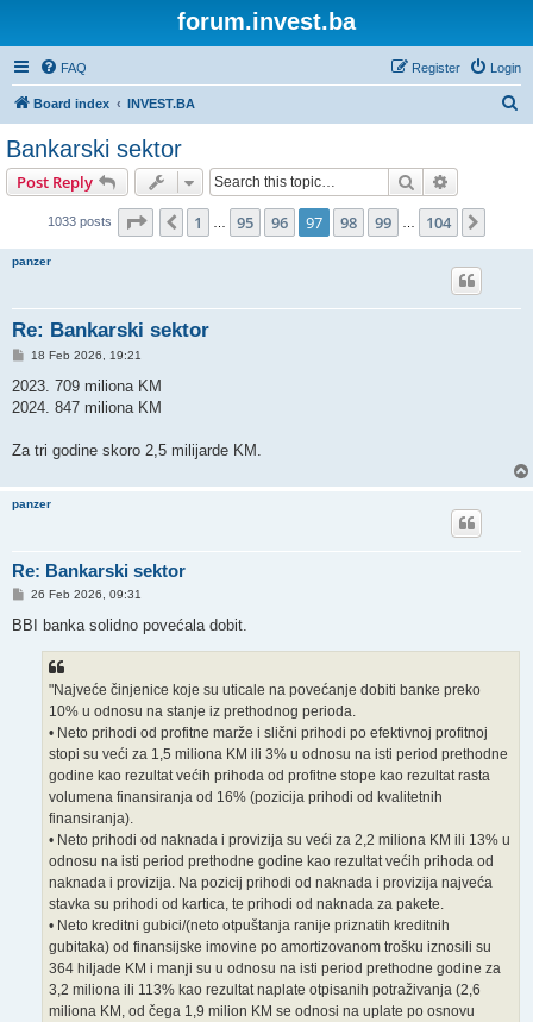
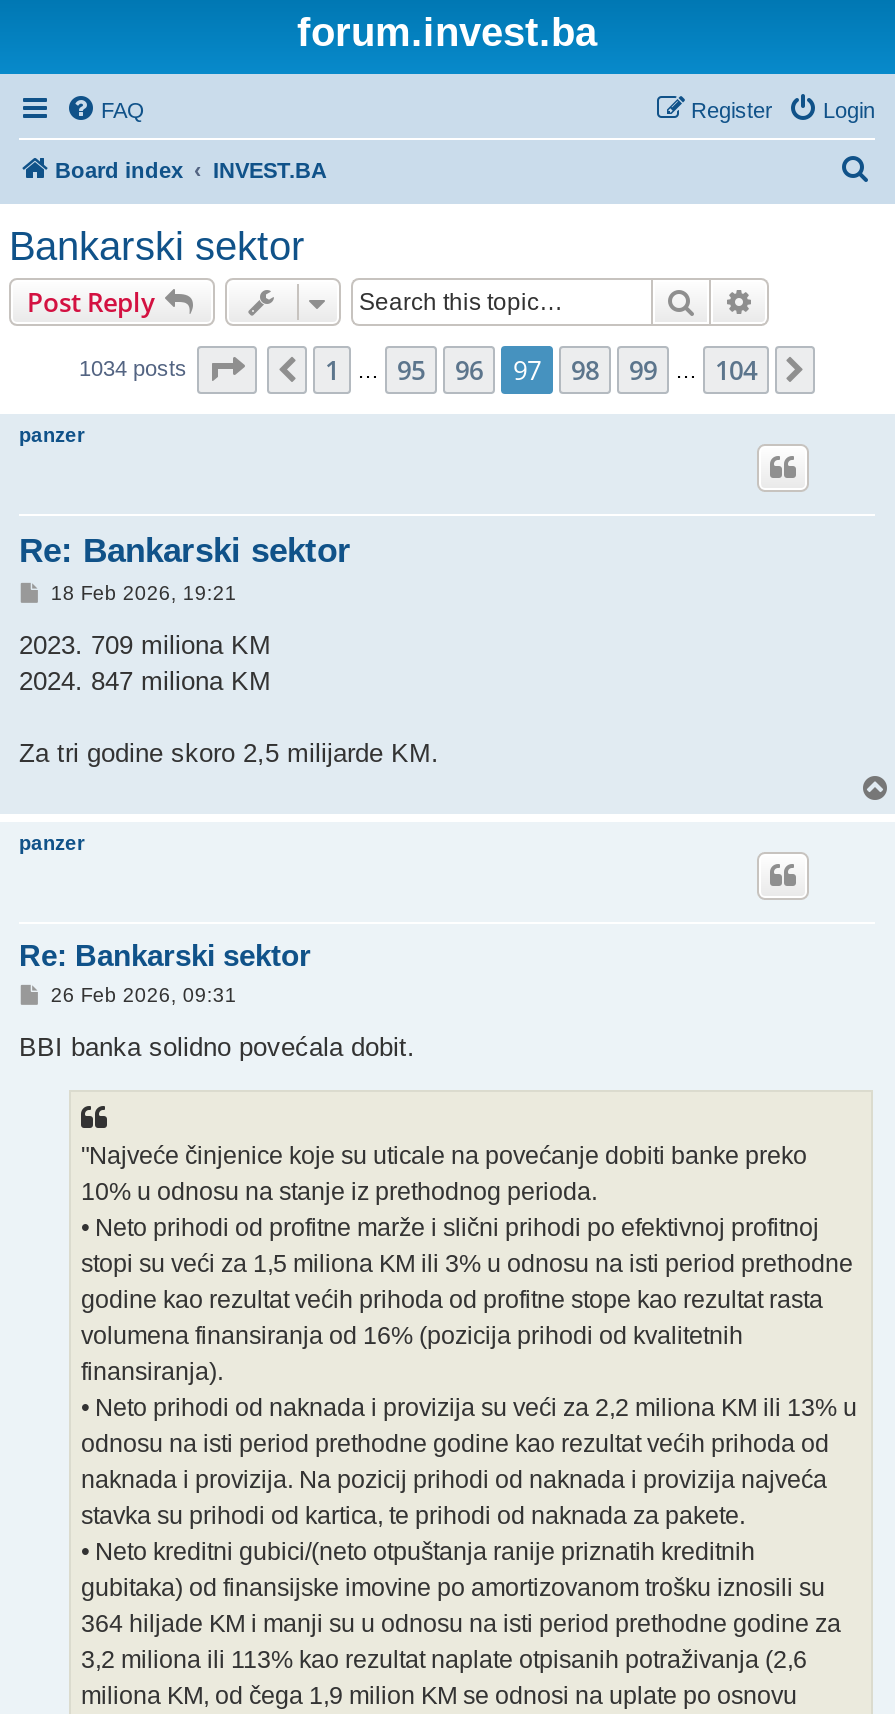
[48,214,115,228] 1033 posts -> [79,356,193,380] 1034 posts

